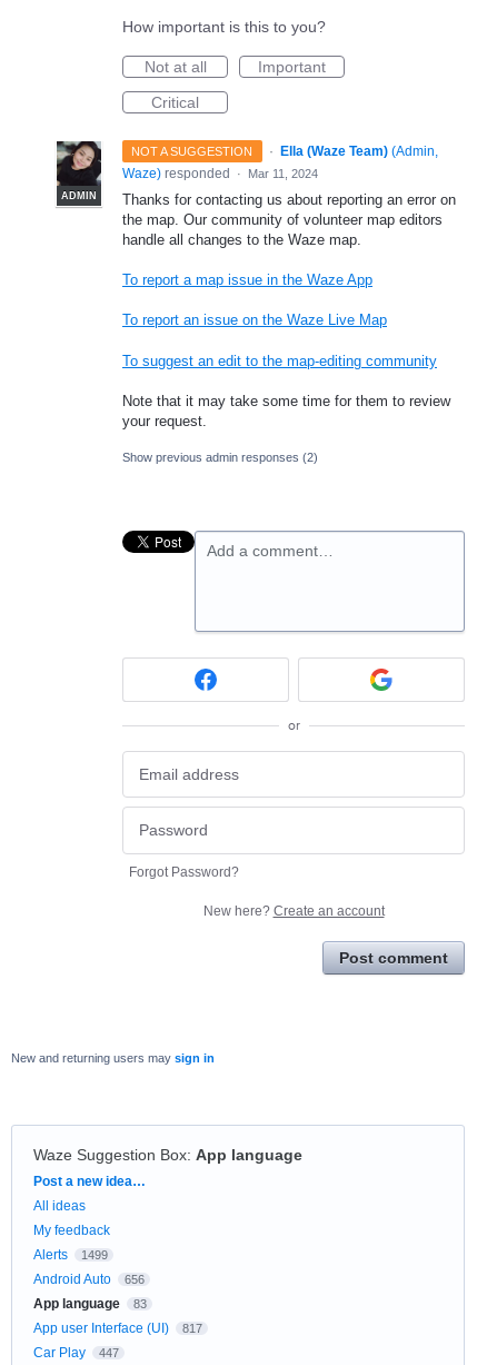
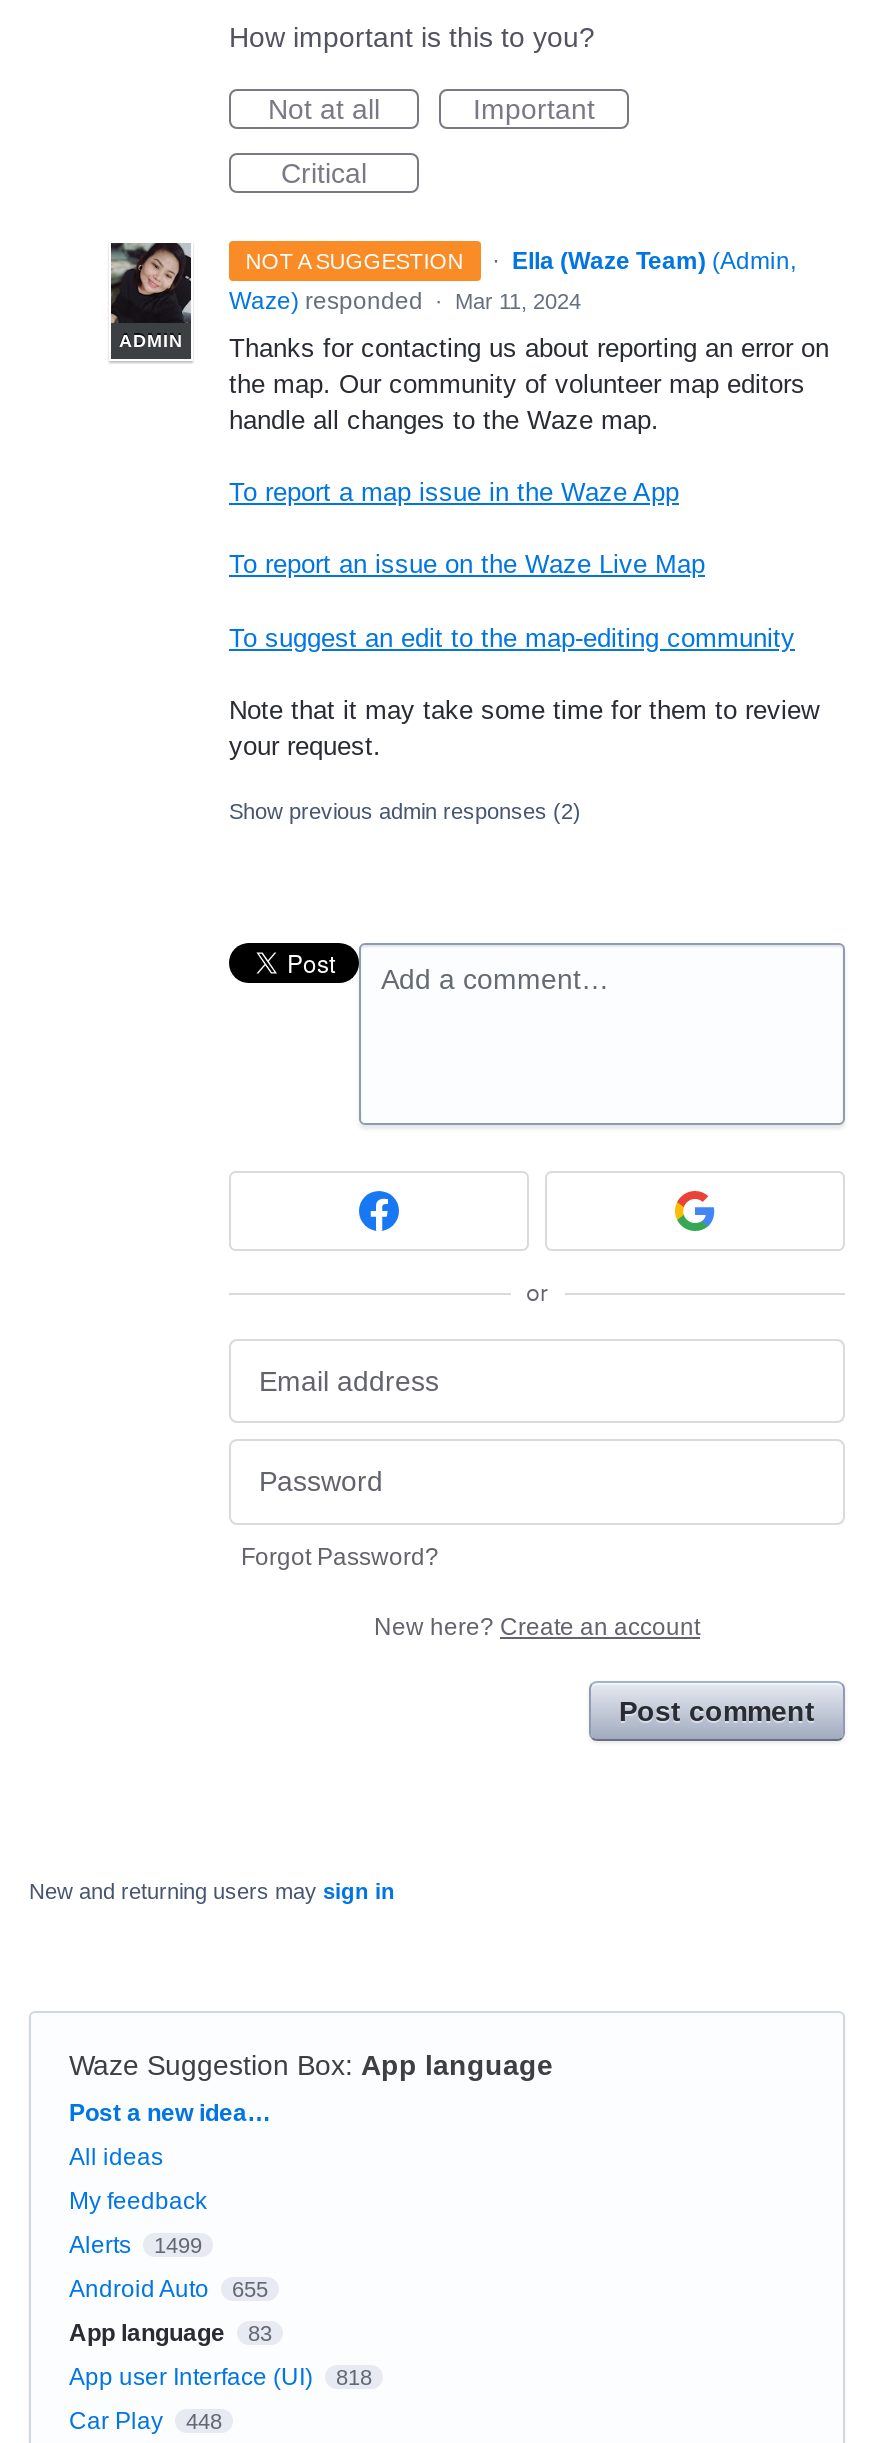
[33,1271,144,1287] Android Auto 656 -> [69,2274,268,2302] Android Auto 655
[33,1320,202,1336] App user Interface (UI) 817 -> [69,2362,372,2390] App user Interface (UI) 818
[33,1345,118,1360] Car Play 447 -> [69,2406,222,2434] Car Play 448

